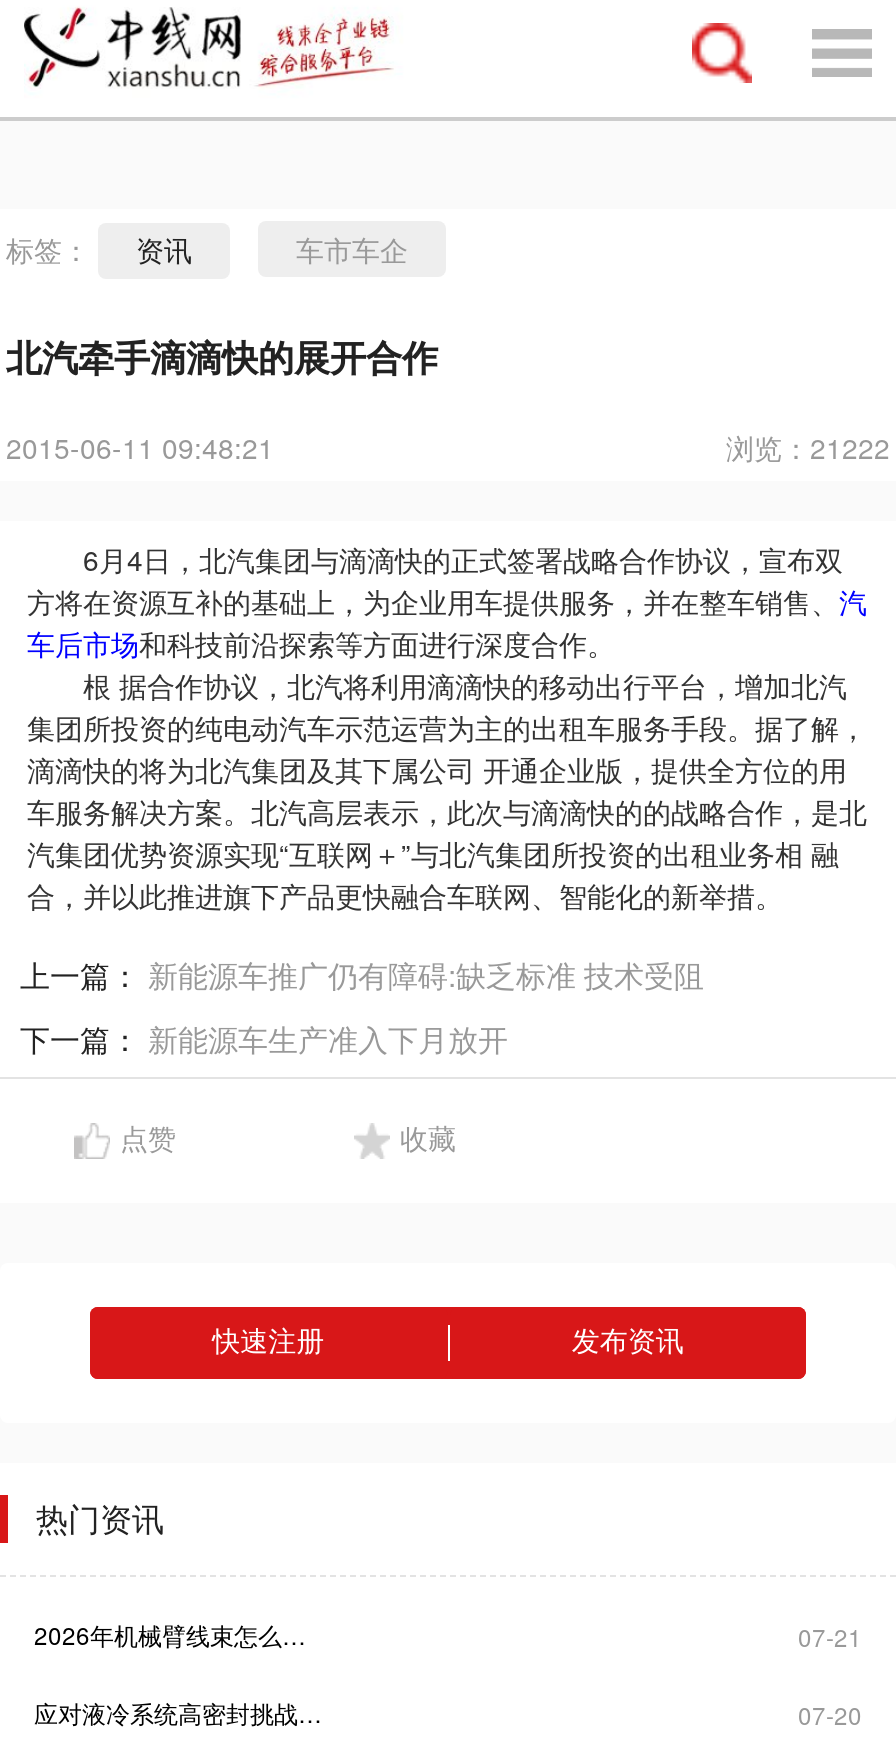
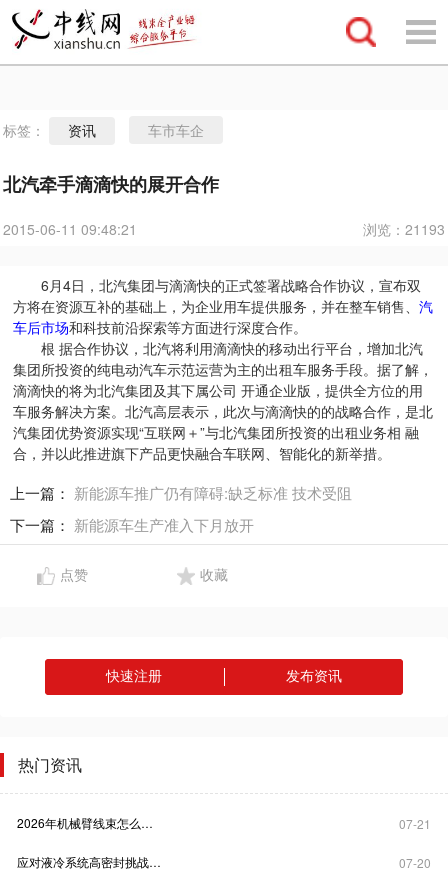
[726,426,890,466] 浏览：21222 -> [363,219,445,239] 浏览：21193

